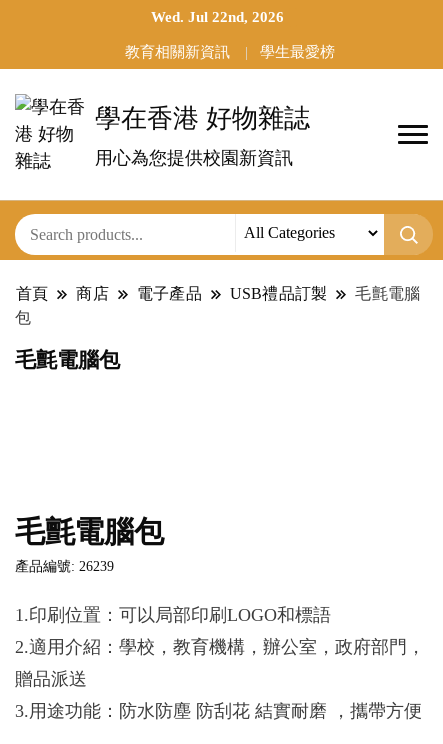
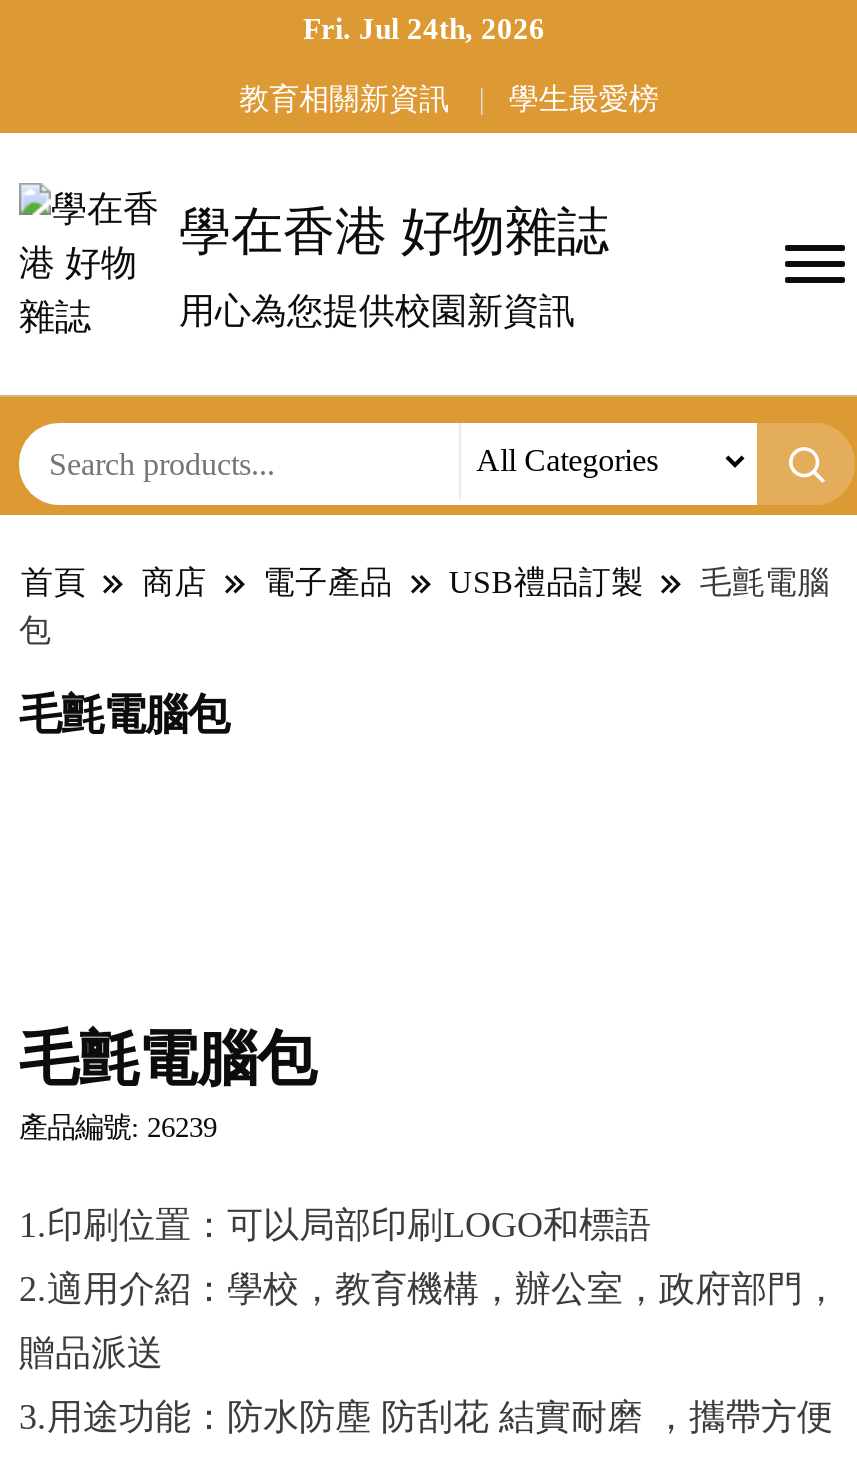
[151,9,284,25] Wed. Jul 22nd, 2026 -> [303,13,545,45] Fri. Jul 24th, 2026

